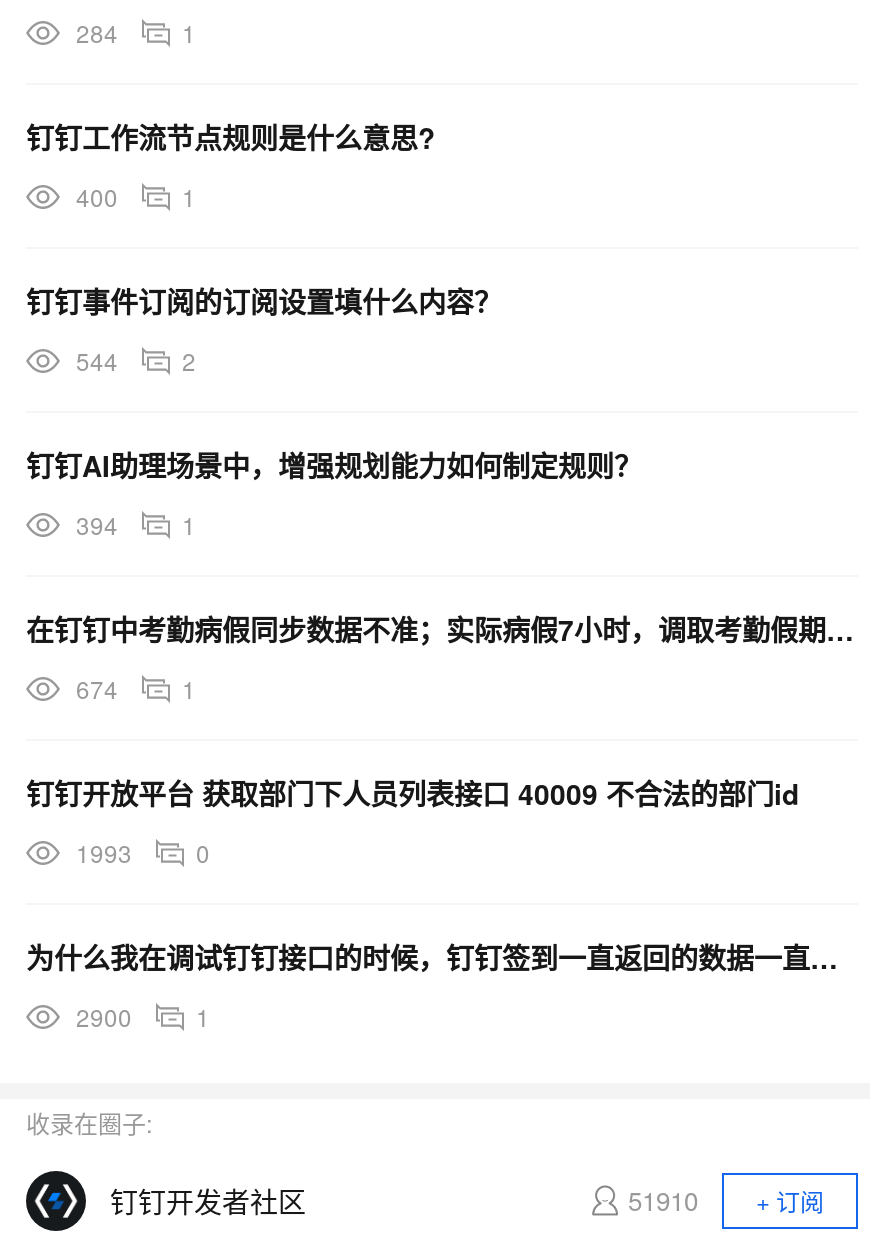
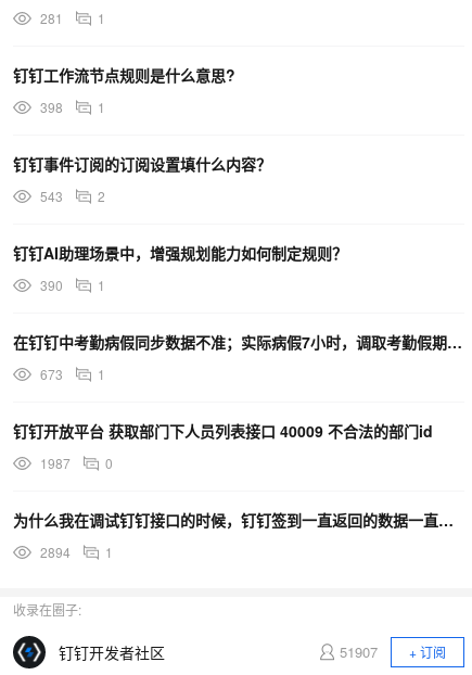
[76,15,196,49] 284 1 -> [40,9,105,27] 281 1
[76,179,196,213] 400 1 -> [40,98,105,116] 398 1
[76,343,196,377] 544 2 -> [40,187,105,205] 543 2
[76,507,196,541] 394 1 -> [40,276,105,294] 390 1
[76,671,196,705] 674 1 -> [40,365,105,383] 673 1
[76,835,210,869] 1993 0 -> [40,454,113,472] 1987 0
[76,999,210,1033] 2900 1 -> [40,543,113,561] 2894 1
[628,1181,824,1219] 51910 + 订阅 -> [340,641,446,662] 51907 + 订阅

